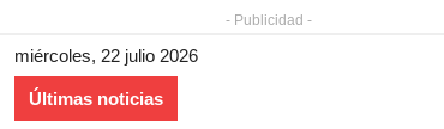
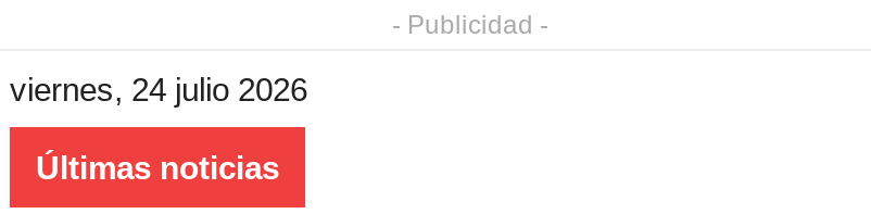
[14,45,198,66] miércoles, 22 julio 2026 -> [10,71,307,108] viernes, 24 julio 2026

